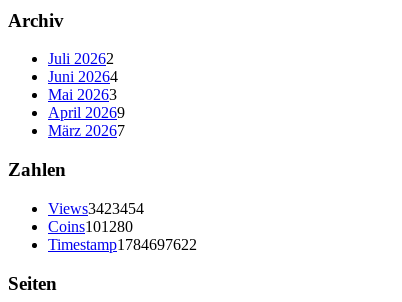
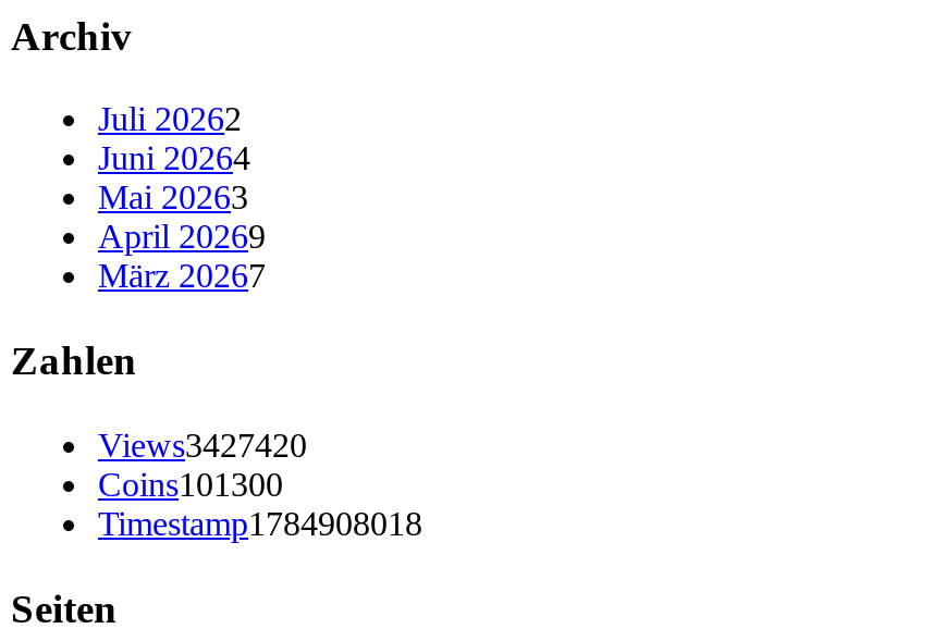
[48,200,144,217] Views3423454 -> [98,426,307,463] Views3427420
[48,218,133,235] Coins101280 -> [98,465,283,502] Coins101300
[48,236,197,253] Timestamp1784697622 -> [98,505,422,542] Timestamp1784908018

